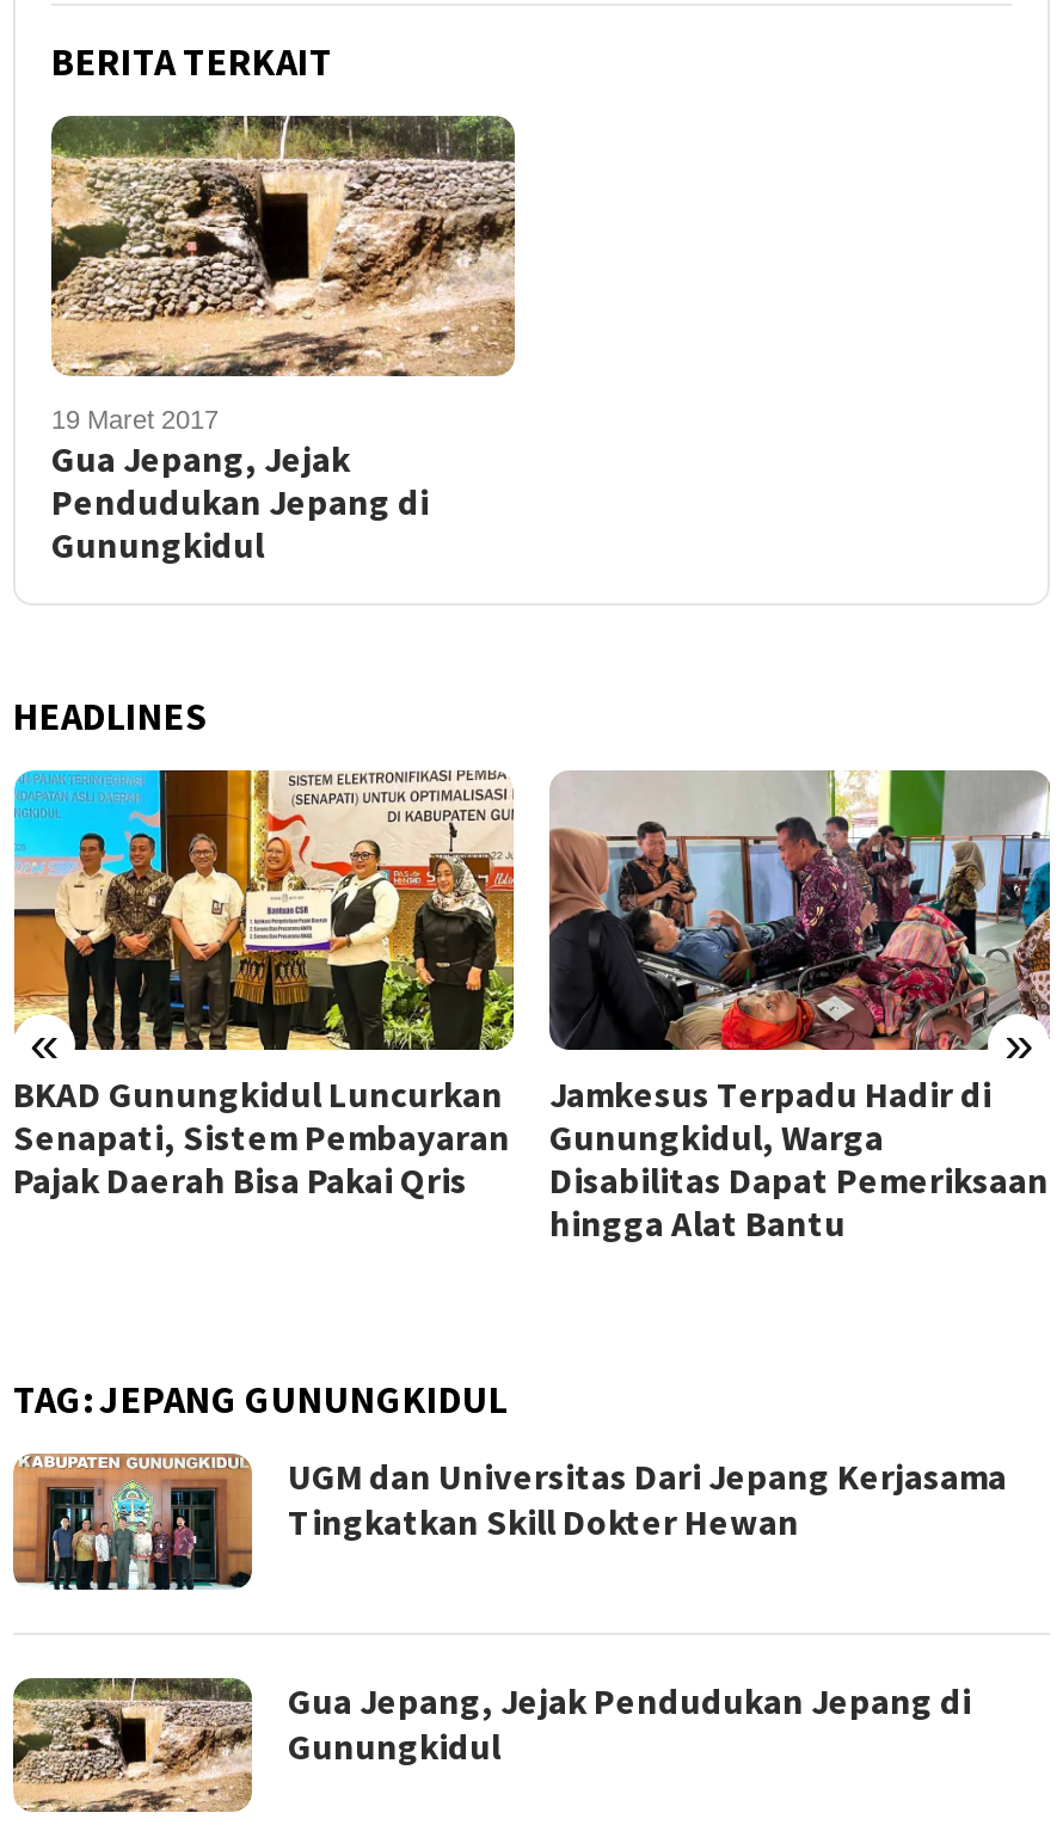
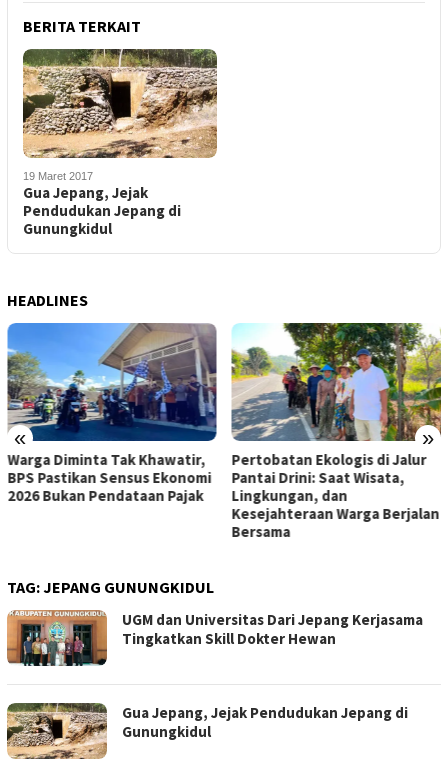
[13,768,515,1204] [image] | BKAD Gunungkidul Luncurkan | Senapati, Sistem Pembayaran | Pajak Daerah Bisa Pakai Qris -> [7,322,217,505] [image] | Warga Diminta Tak Khawatir, | BPS Pastikan Sensus Ekonomi | 2026 Bukan Pendataan Pajak
[548,768,1052,1247] [image] | Jamkesus Terpadu Hadir di | Gunungkidul, Warga | Disabilitas Dapat Pemeriksaan | hingga Alat Bantu -> [231,322,442,541] [image] | Pertobatan Ekologis di Jalur | Pantai Drini: Saat Wisata, | Lingkungan, dan | Kesejahteraan Warga Berjalan | Bersama

